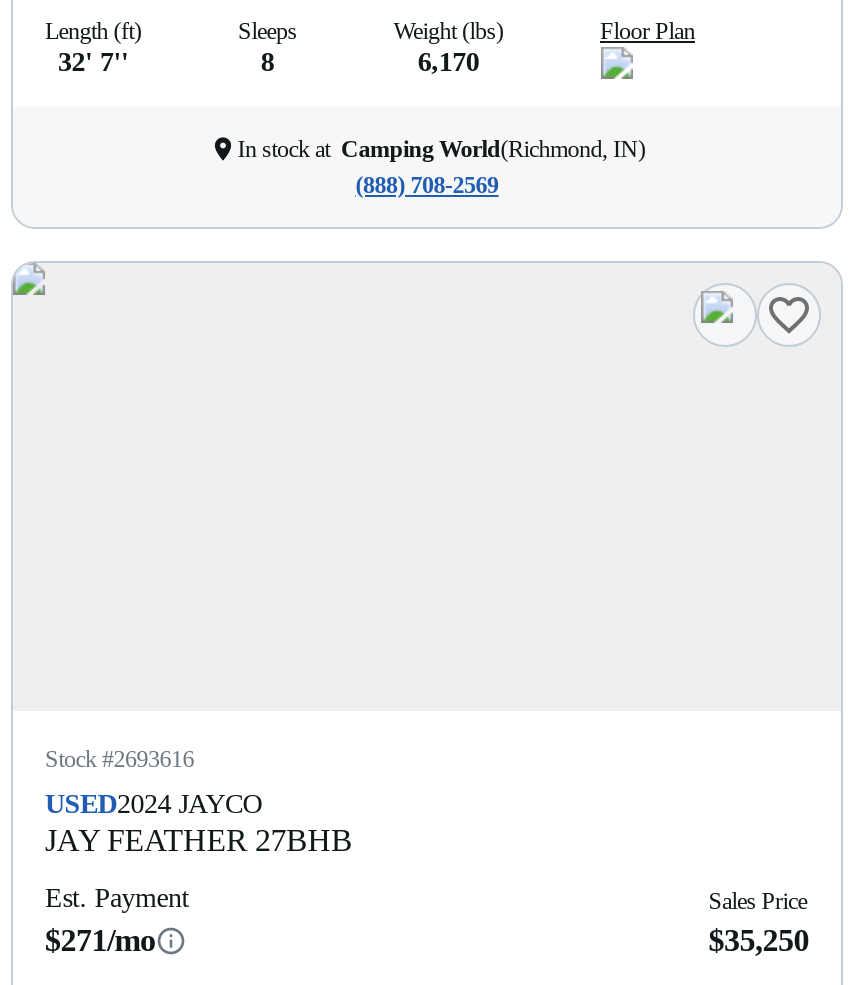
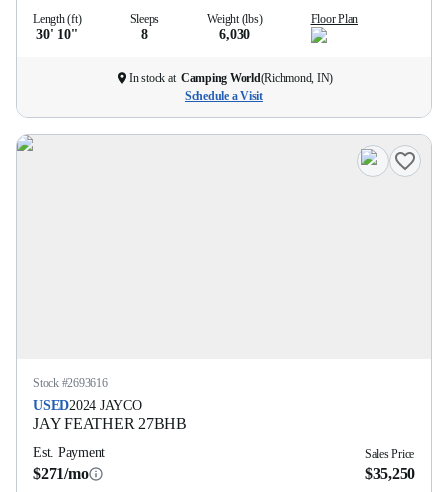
[58,47,129,77] 32' 7'' -> [36,27,78,42] 30' 10''
[418,47,479,77] 6,170 -> [219,27,250,42] 6,030
[355,171,498,199] (888) 708-2569 -> [185,89,263,103] Schedule a Visit

